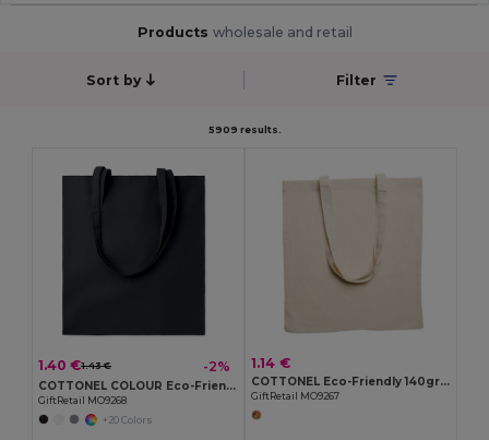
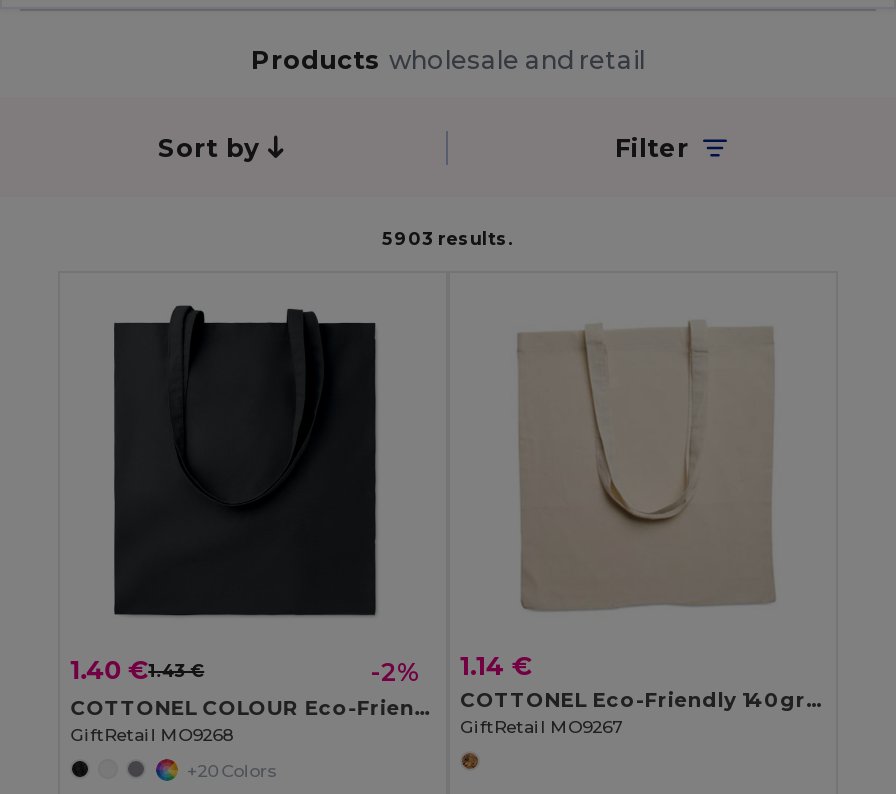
[208,125,281,136] 5909 results. -> [382,229,514,249] 5903 results.

